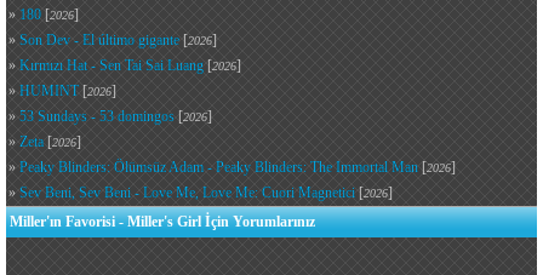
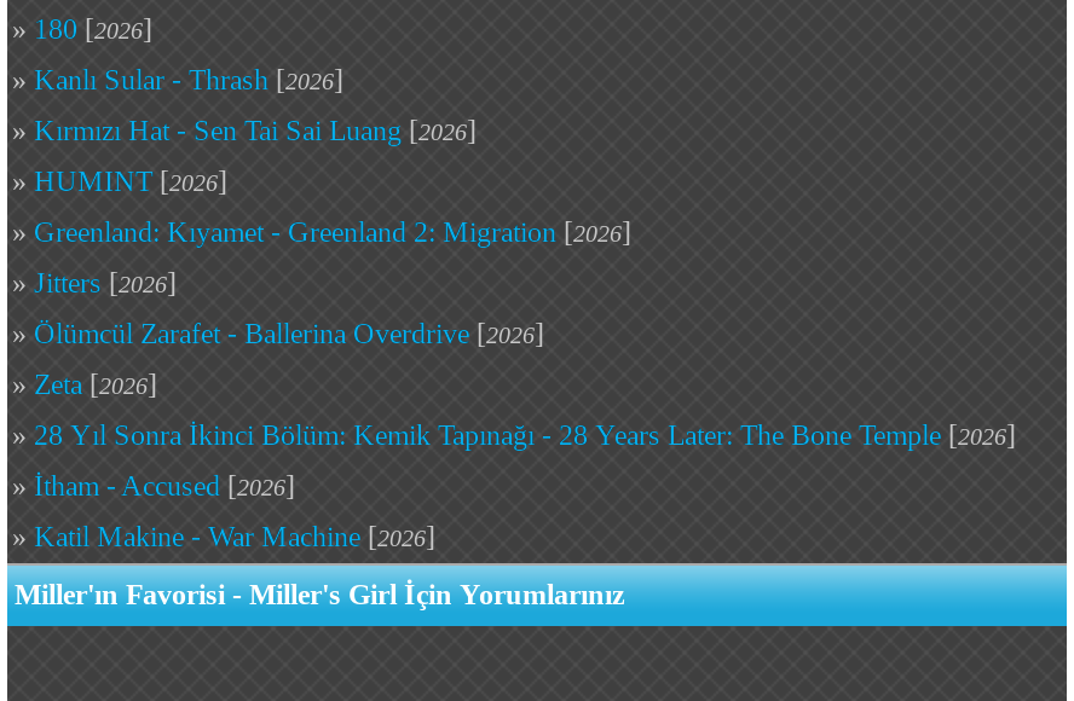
[8,31,217,48] » Son Dev - El último gigante [2026] -> [12,63,343,97] » Kanlı Sular - Thrash [2026]
[8,108,212,125] » 53 Sundays - 53 domingos [2026] -> [12,215,631,350] » Greenland: Kıyamet - Greenland 2: Migration [2026] | » Jitters [2026] | » Ölümcül Zarafet - Ballerina Overdrive [2026]
[8,159,456,201] » Peaky Blinders: Ölümsüz Adam - Peaky Blinders: The Immortal Man [2026] | » Sev Beni, Sev Beni - Love Me, Love Me: Cuori Magnetici [2026] -> [12,418,1016,554] » 28 Yıl Sonra İkinci Bölüm: Kemik Tapınağı - 28 Years Later: The Bone Temple [2026] | » İtham - Accused [2026] | » Katil Makine - War Machine [2026]

